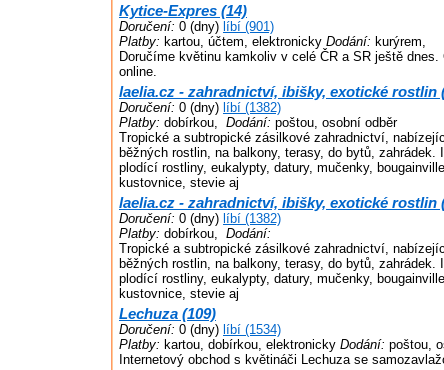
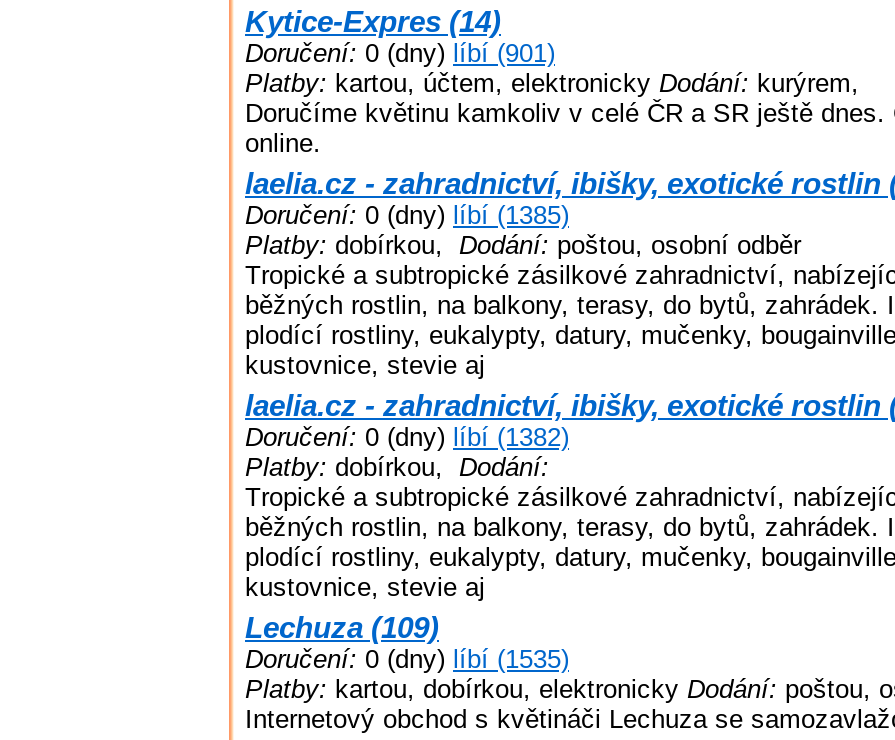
[119,100,281,115] Doručení: 0 (dny) líbí (1382) -> [245,200,569,230] Doručení: 0 (dny) líbí (1385)
[119,322,281,337] Doručení: 0 (dny) líbí (1534) -> [245,644,569,674] Doručení: 0 (dny) líbí (1535)

